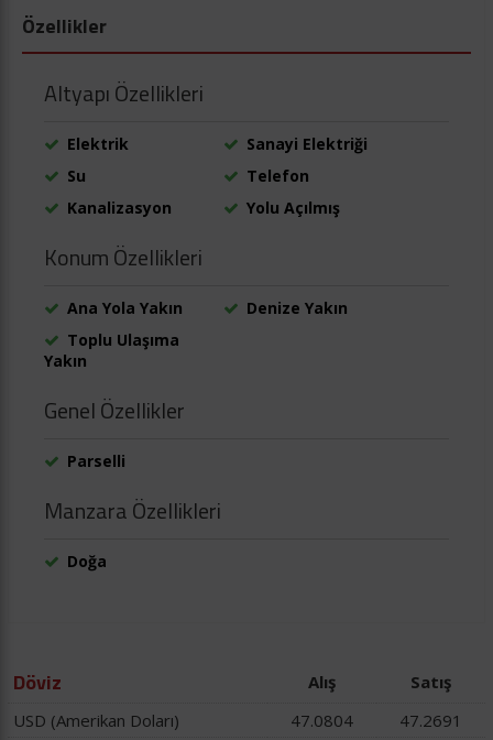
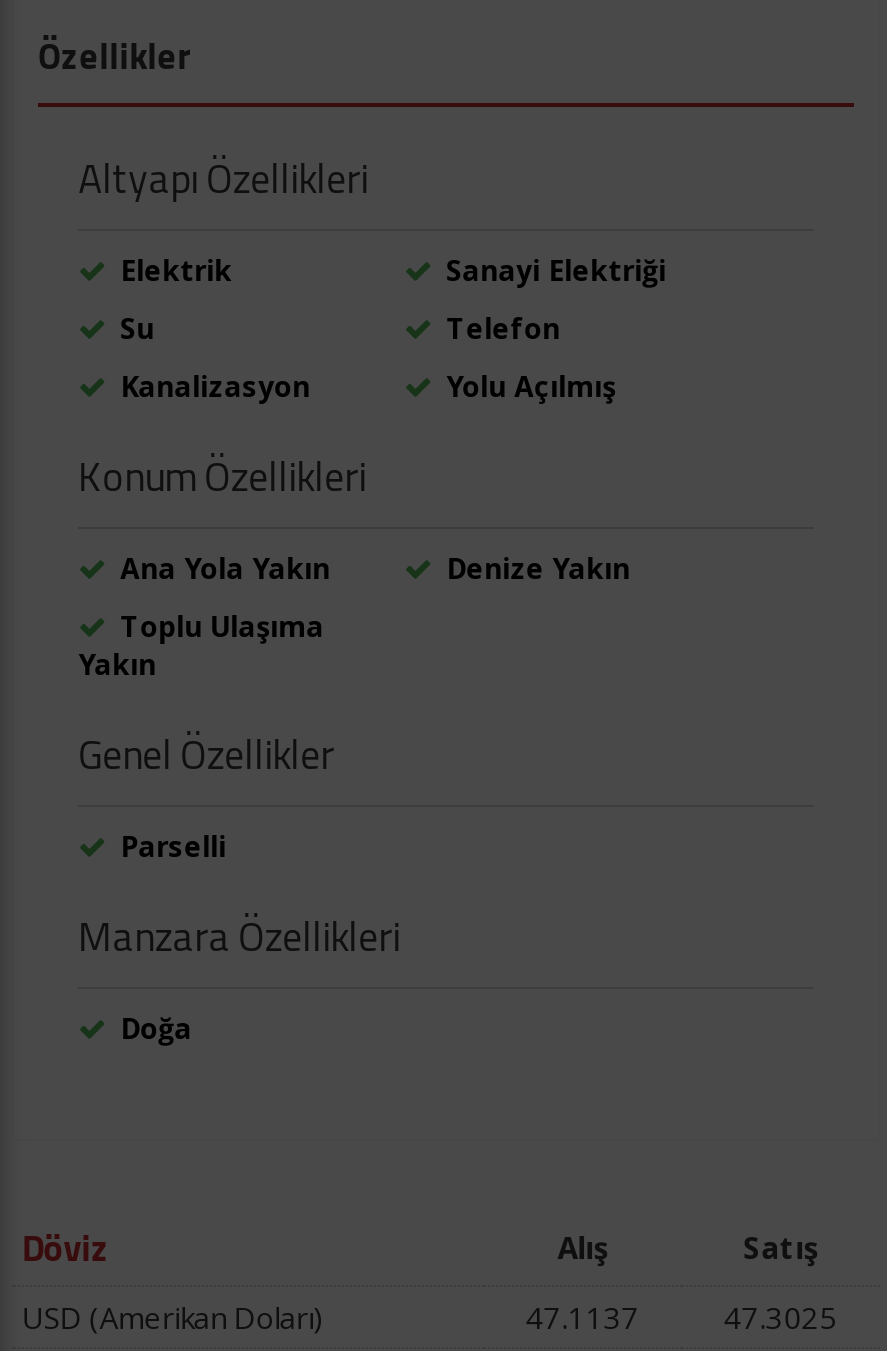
[290,709,353,731] 47.0804 -> [525,1297,639,1337] 47.1137
[399,709,462,731] 47.2691 -> [723,1297,837,1337] 47.3025

